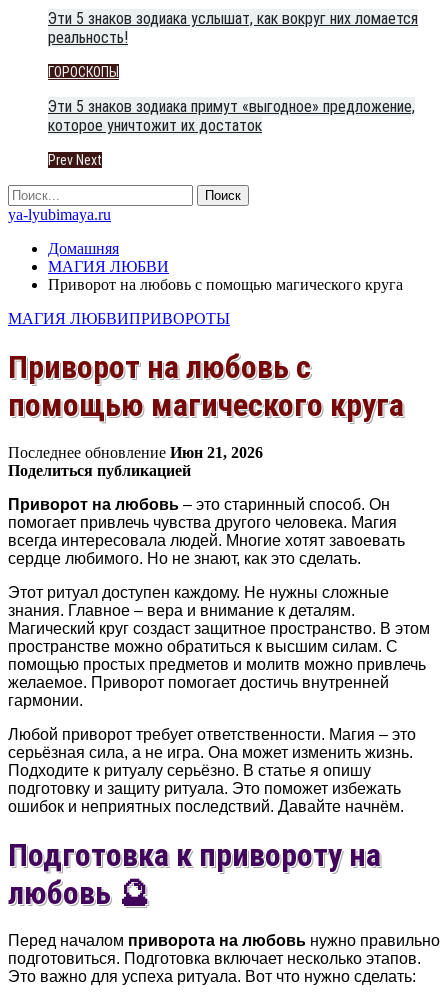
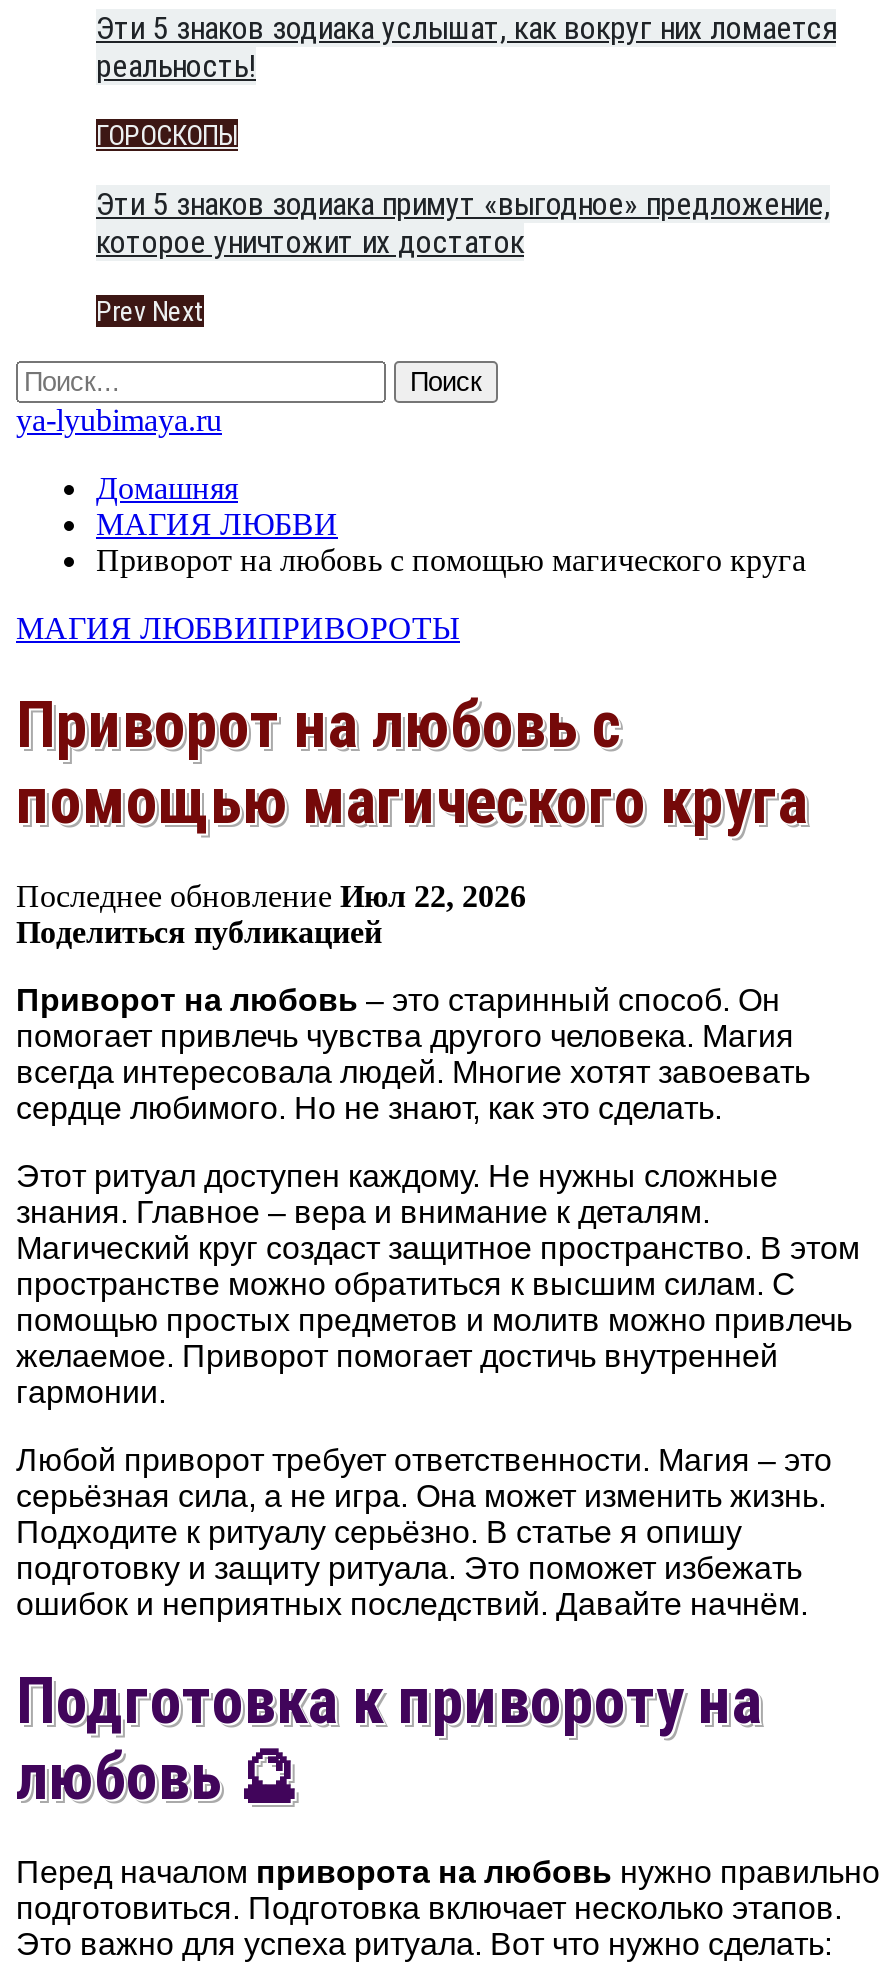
[8,444,263,461] Последнее обновление Июн 21, 2026 -> [16,879,526,913] Последнее обновление Июл 22, 2026

